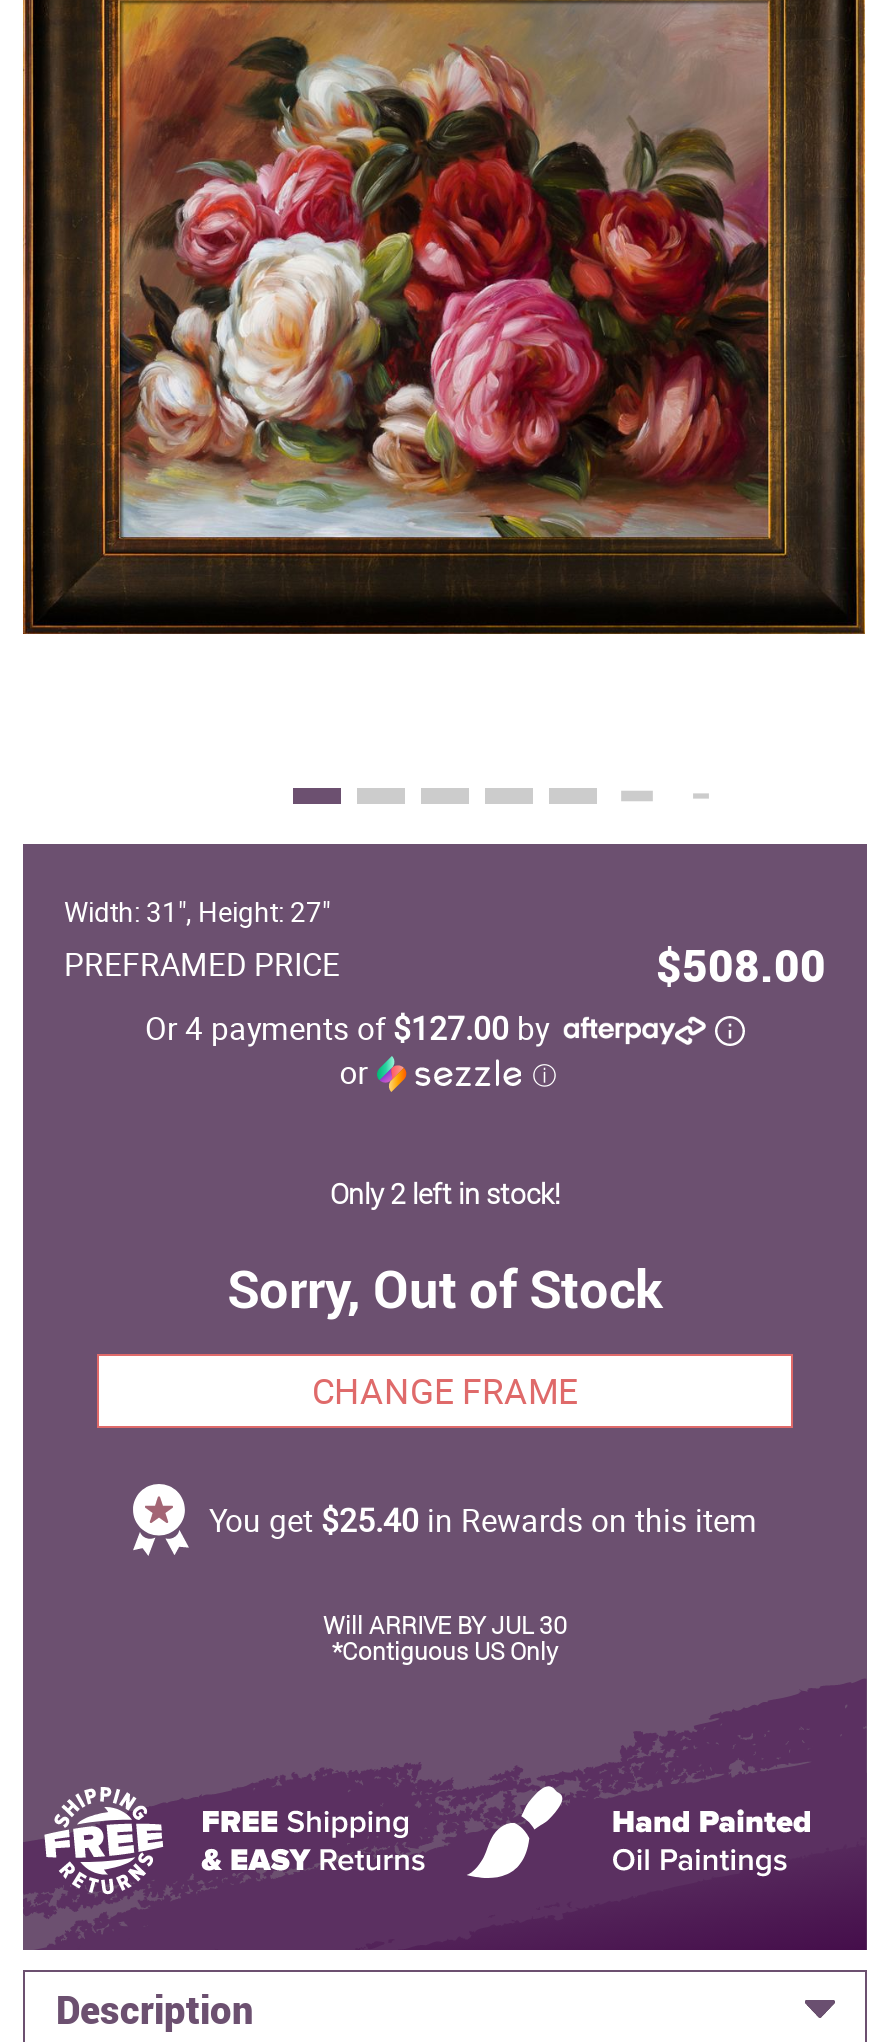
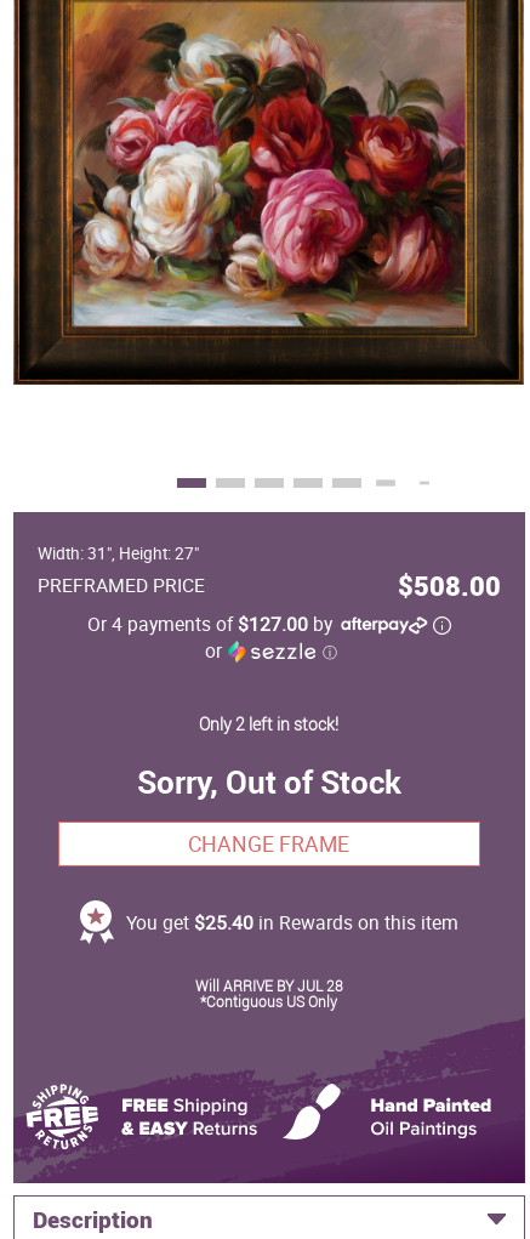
[323,1608,567,1640] Will ARRIVE BY JUL 30 -> [195,976,343,995] Will ARRIVE BY JUL 28

